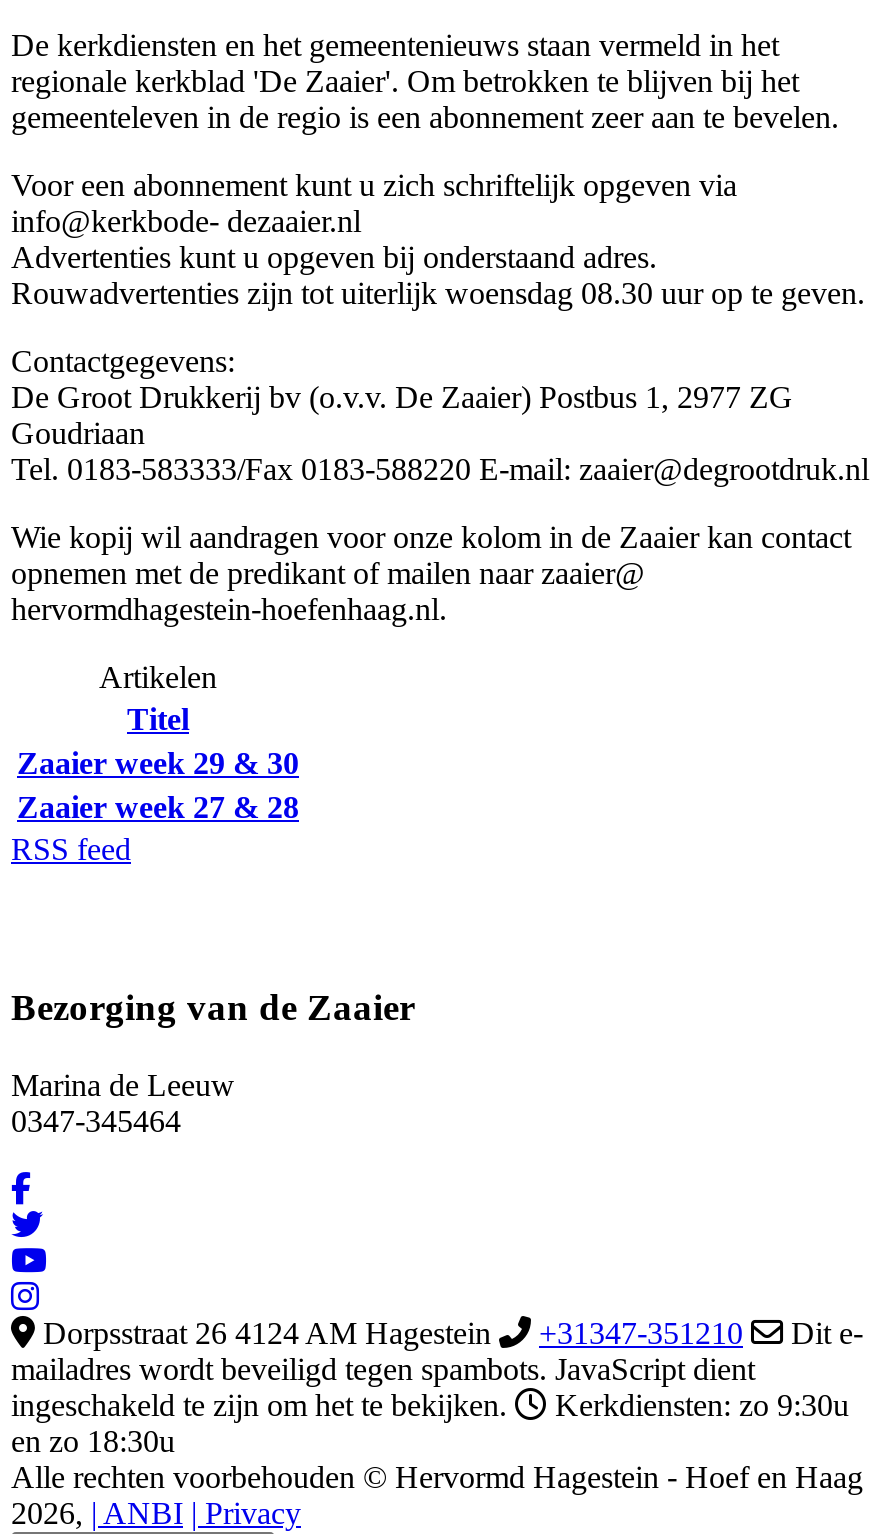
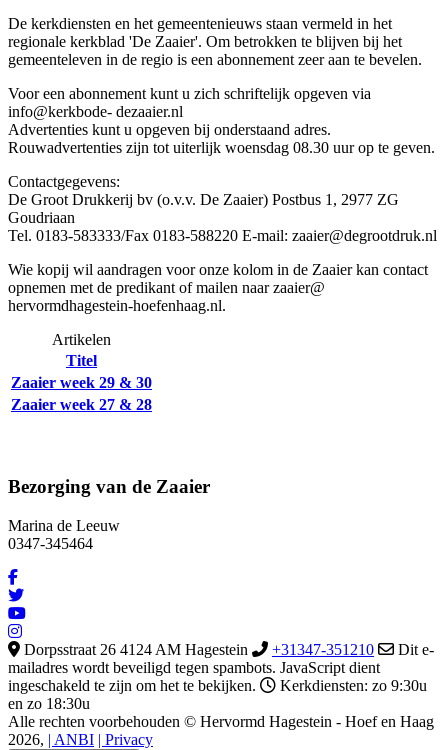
[11,832,131,866] RSS feed -> none

